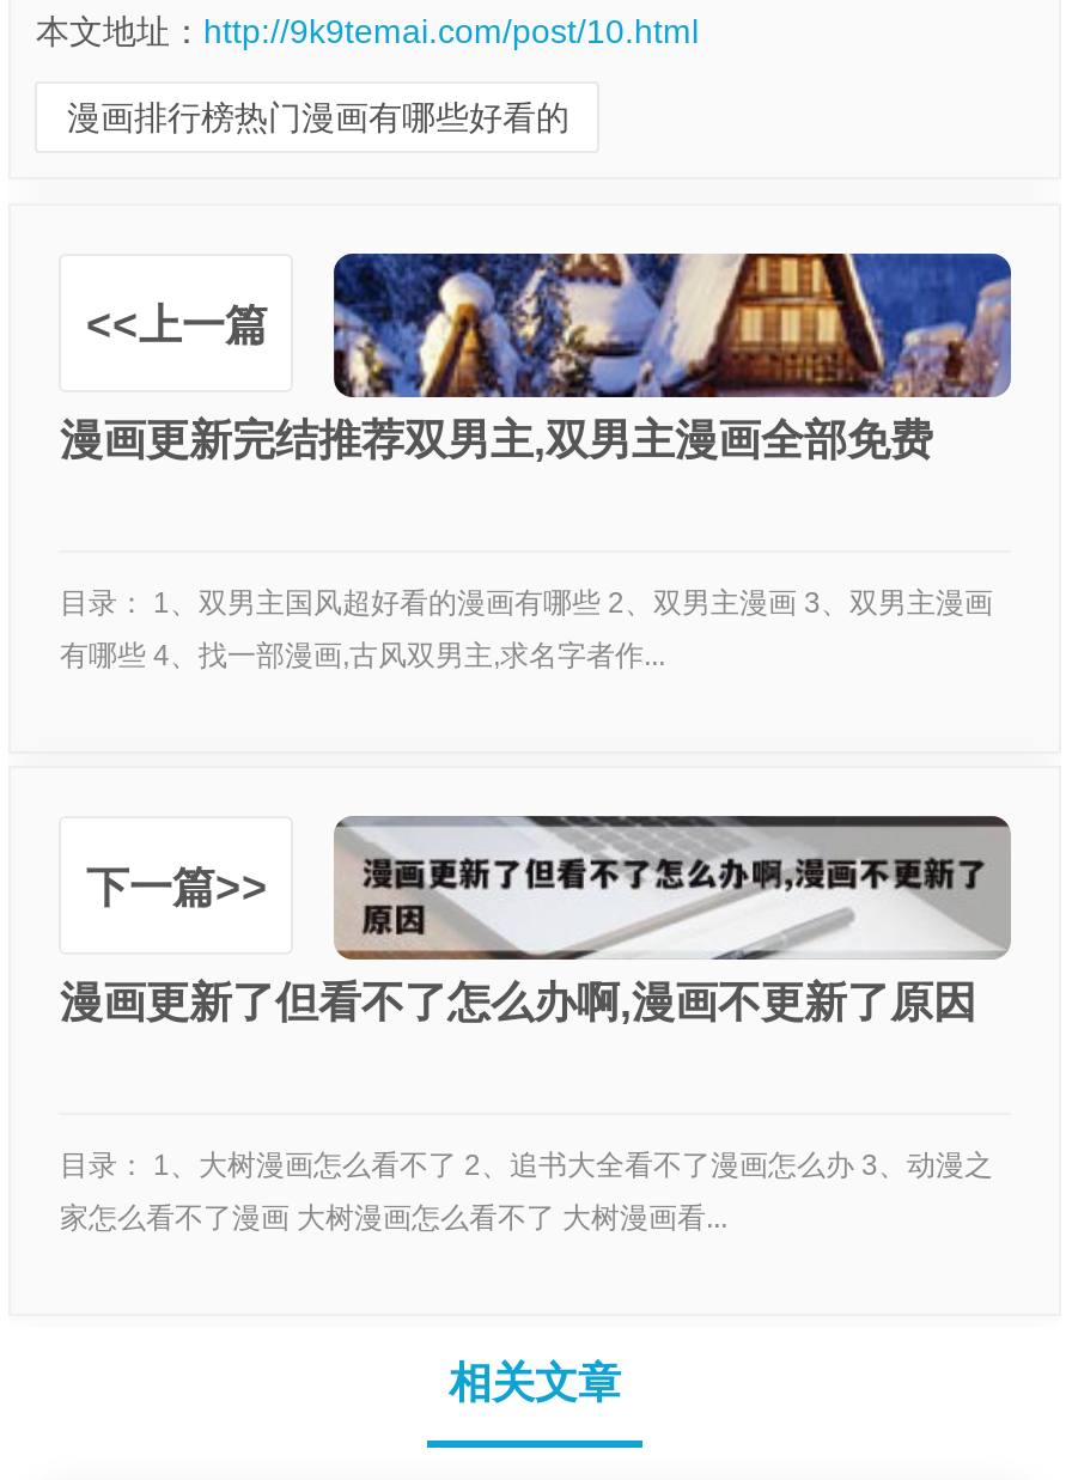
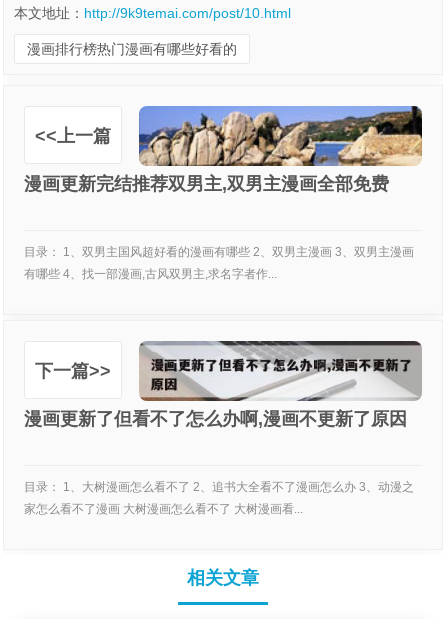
[331,251,1013,400] [image] -> [138,105,423,167] [image]

